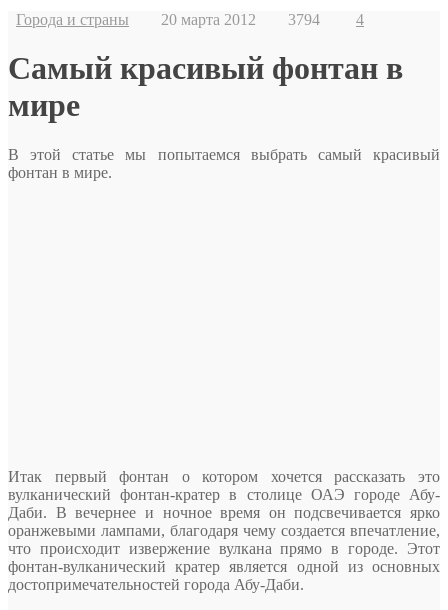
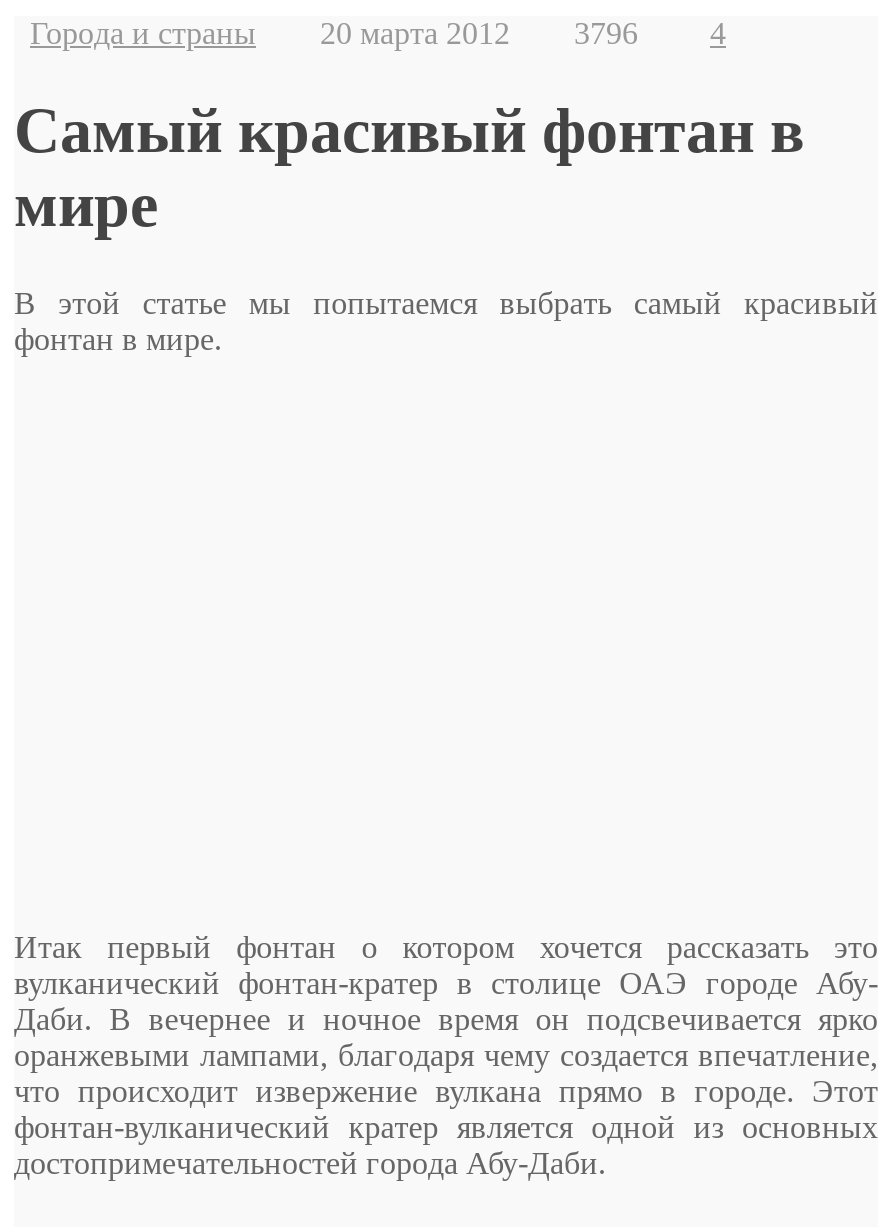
[16,11,364,28] Города и страны 20 марта 2012 3794 4 -> [30,16,726,50] Города и страны 20 марта 2012 3796 4

